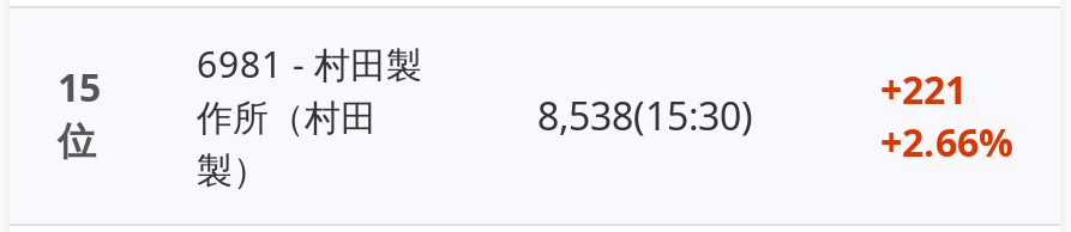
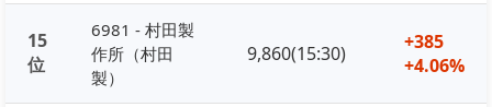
[880,63,967,116] +221 -> [404,29,444,53] +385
[537,89,753,142] 8,538(15:30) -> [247,41,346,65] 9,860(15:30)
[880,116,1012,168] +2.66% -> [404,53,465,77] +4.06%

